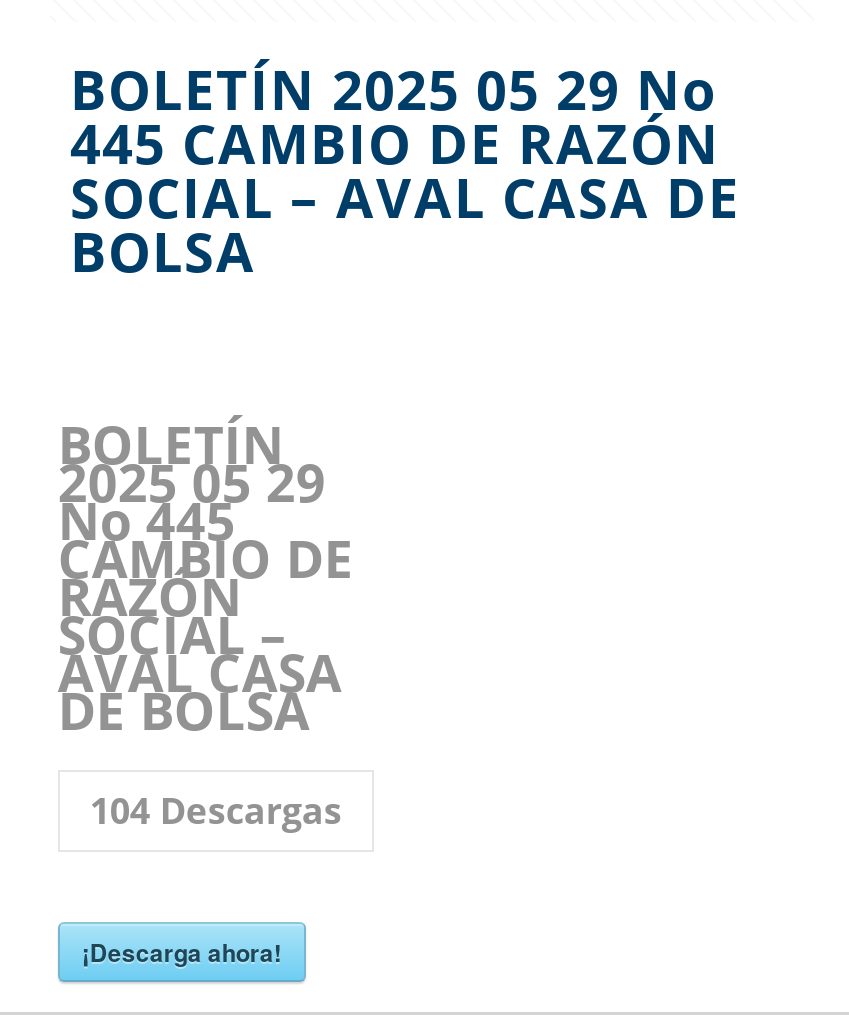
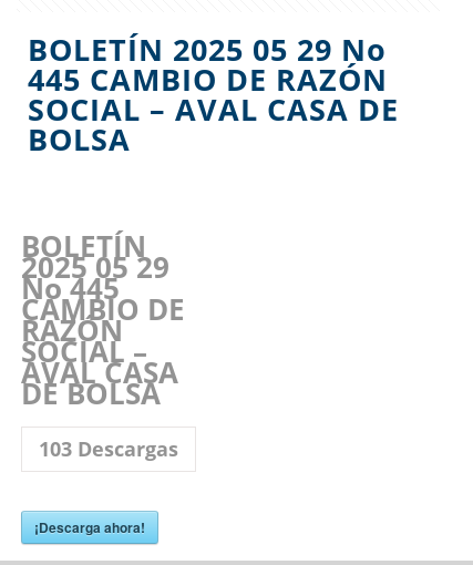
[90,786,342,834] 104 Descargas -> [39,435,178,462] 103 Descargas

